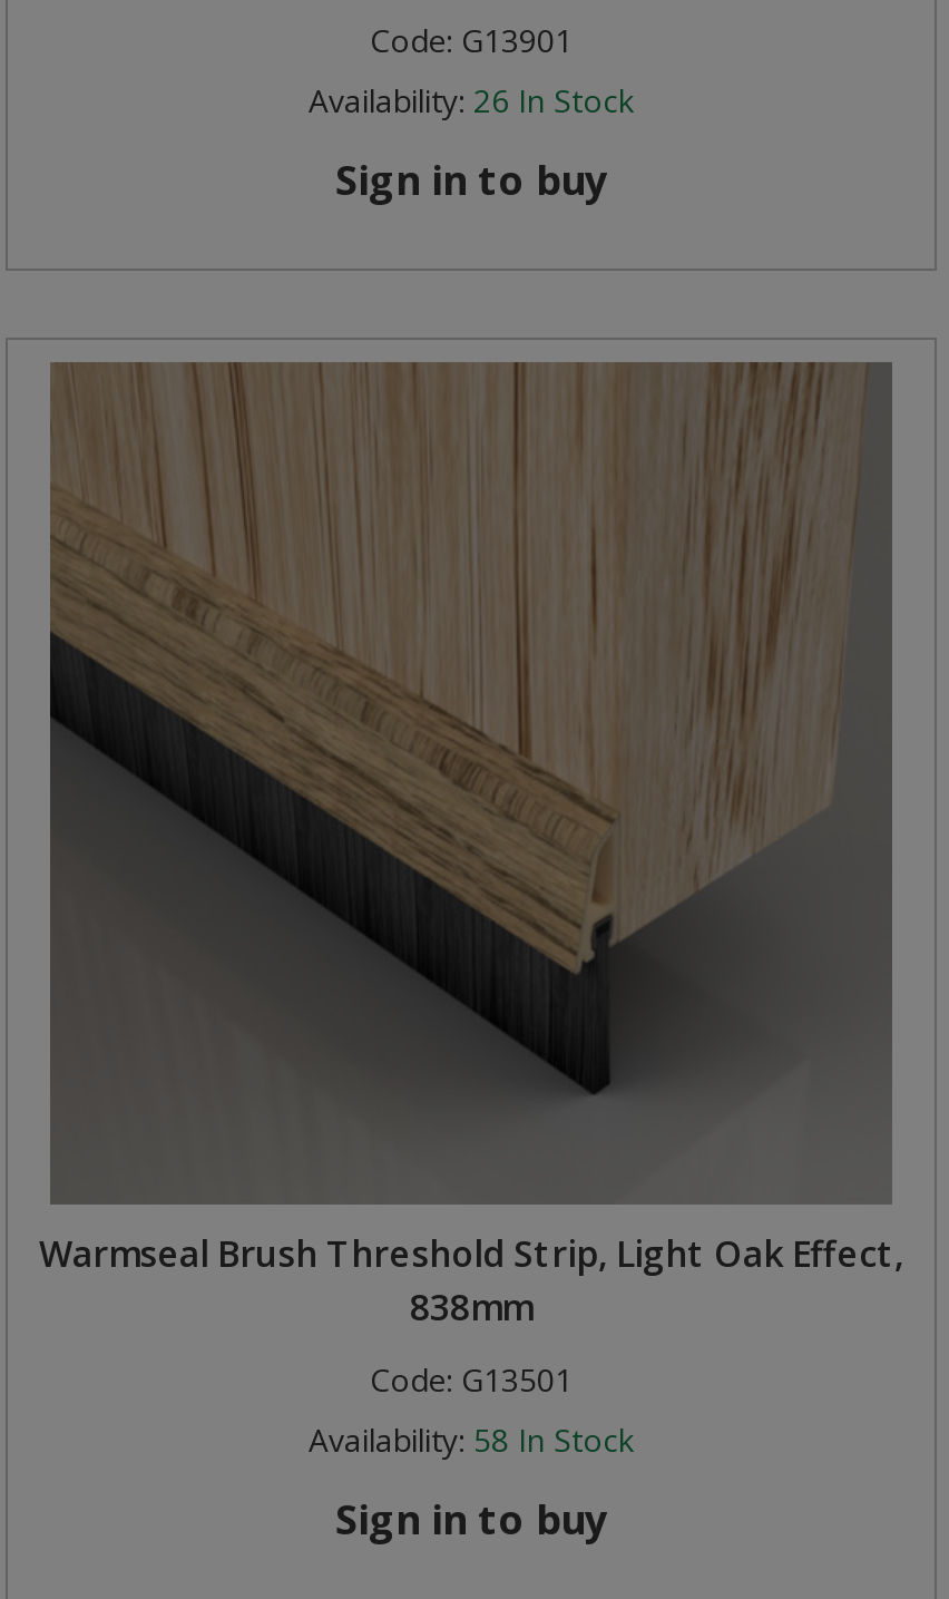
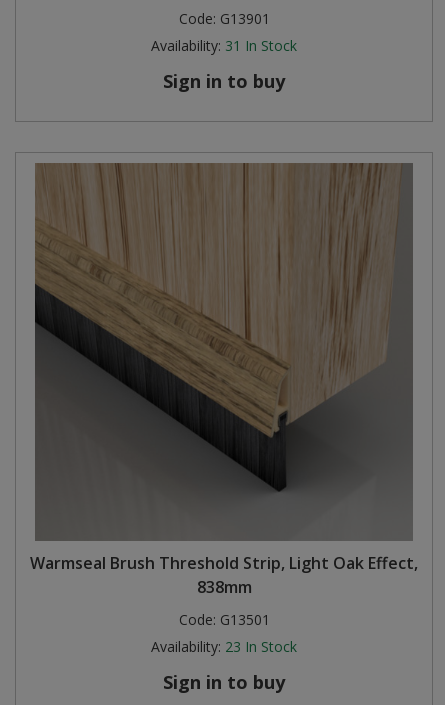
[309,78,634,120] Availability: 26 In Stock -> [151,35,297,54] Availability: 31 In Stock
[309,1418,634,1461] Availability: 58 In Stock -> [151,637,297,656] Availability: 23 In Stock

